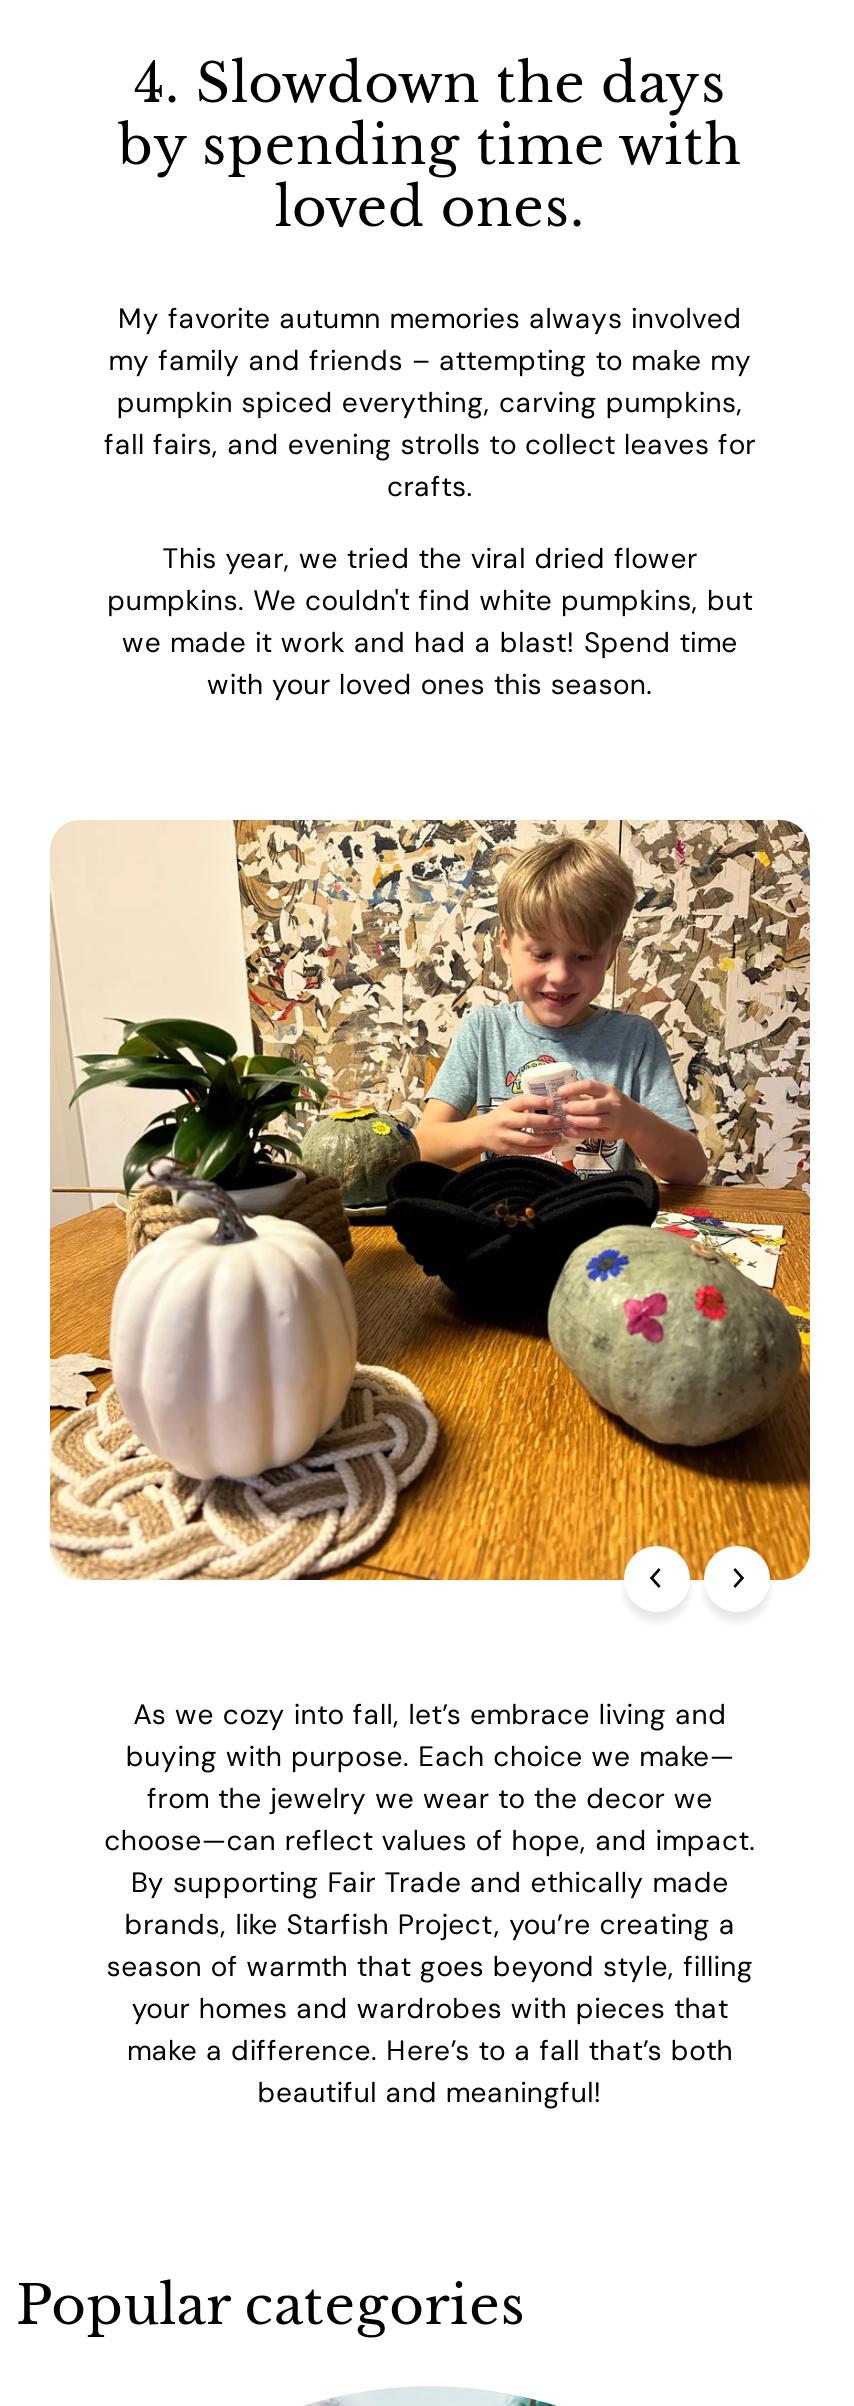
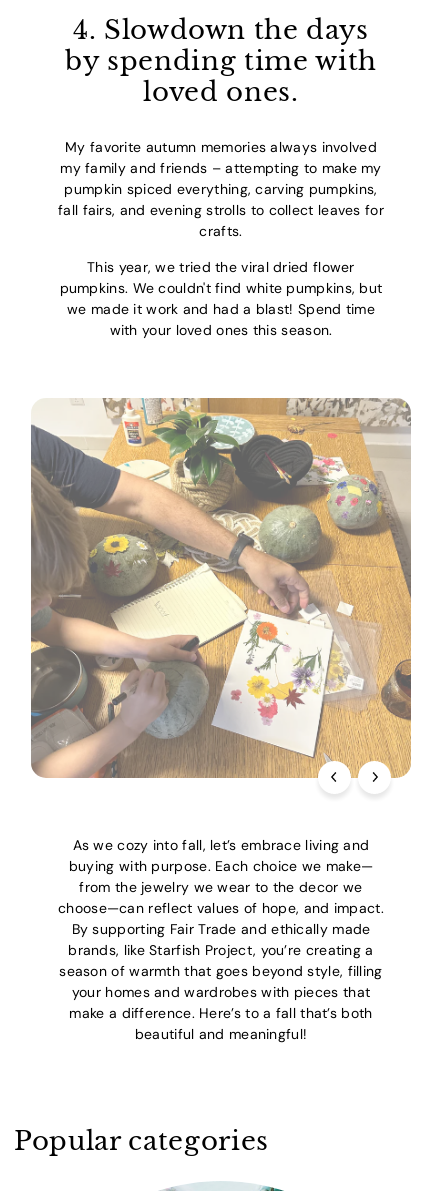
[48,820,812,1580] [image] -> [30,397,412,779] [image]

